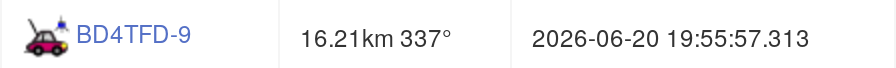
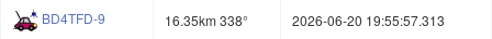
[300,19,452,53] 16.21km 337° -> [165,11,248,29] 16.35km 338°

